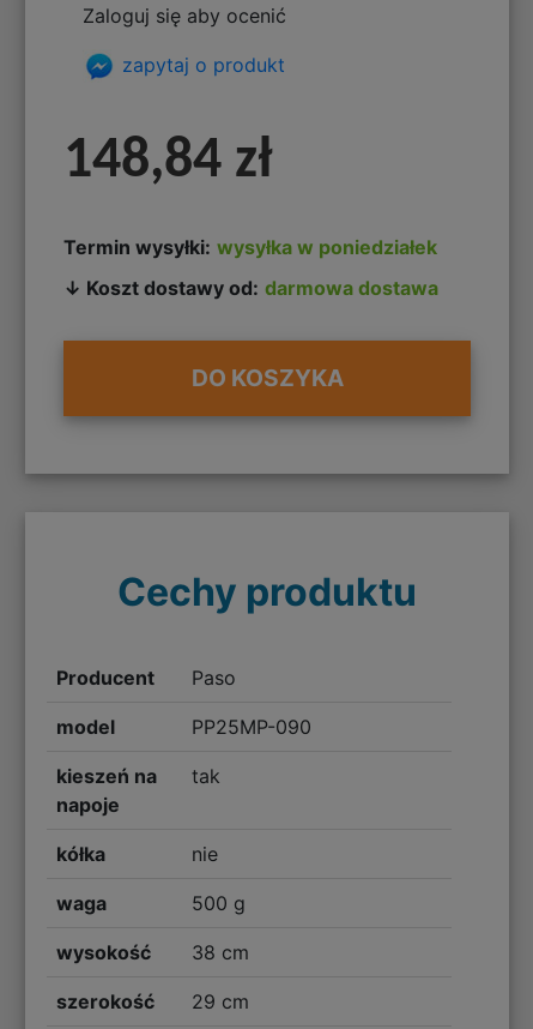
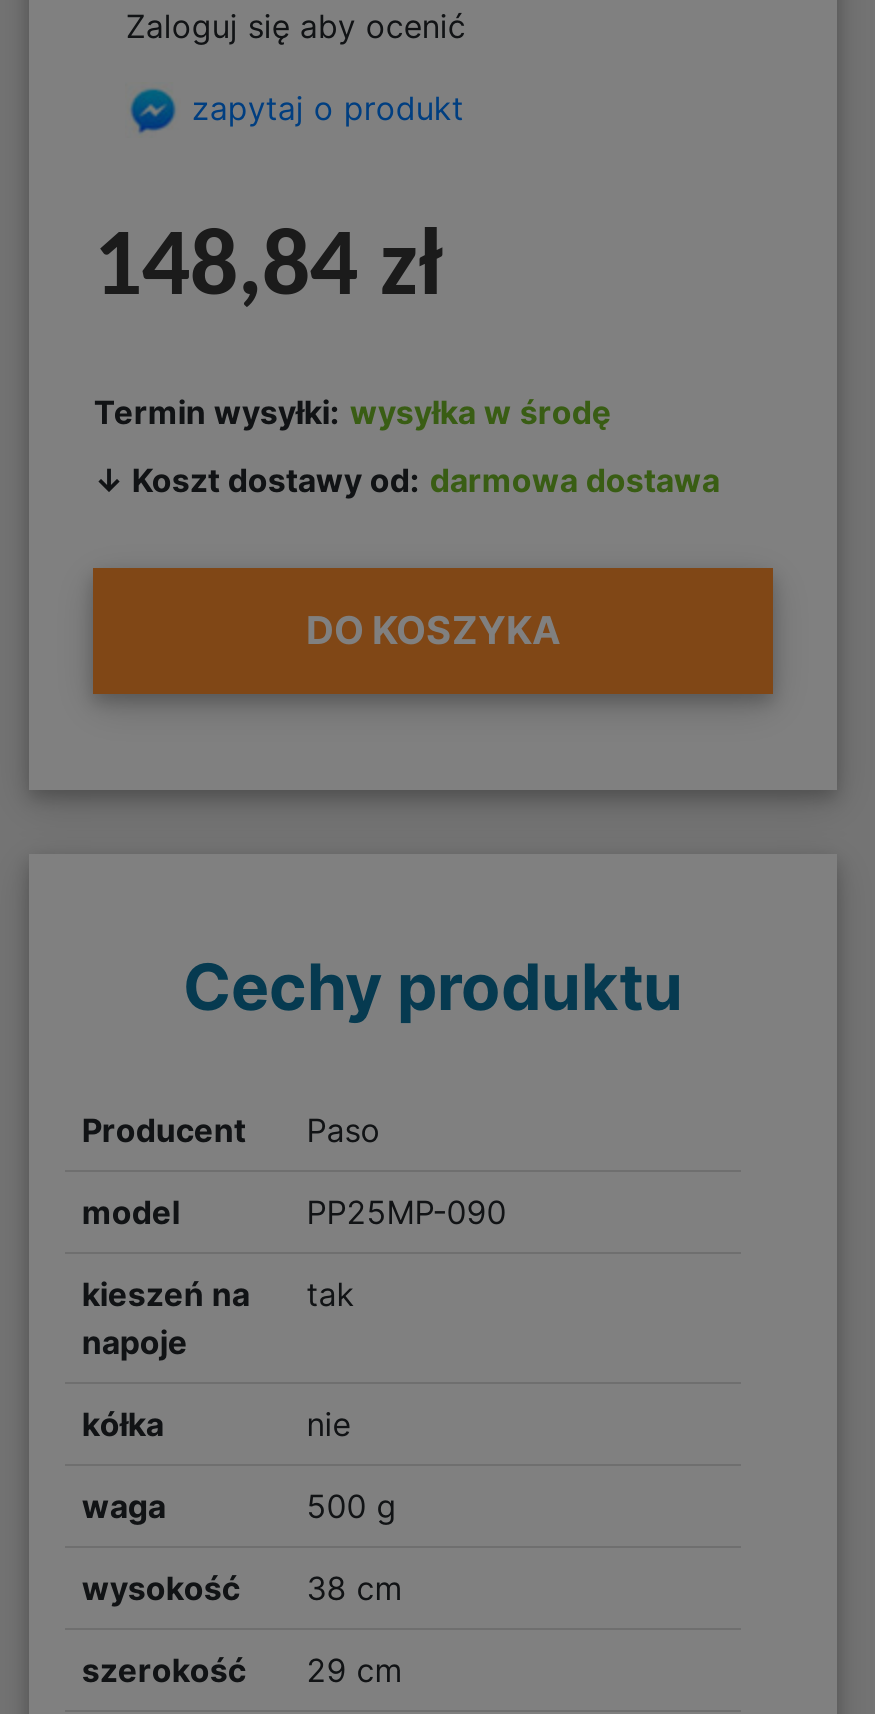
[64,235,438,259] Termin wysyłki: wysyłka w poniedziałek -> [94,392,612,432] Termin wysyłki: wysyłka w środę

